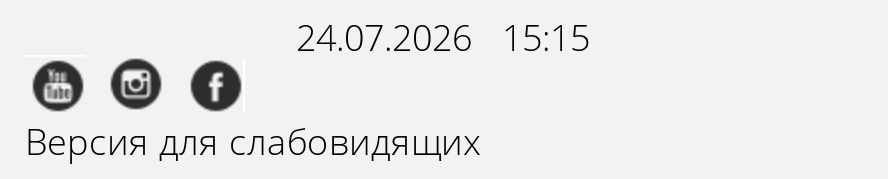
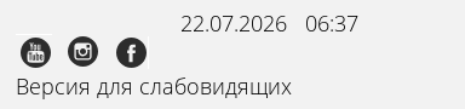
[296,13,472,61] 24.07.2026 -> [180,8,286,38] 22.07.2026
[502,13,590,61] 15:15 -> [305,8,358,38] 06:37

